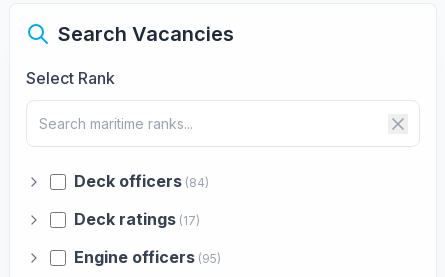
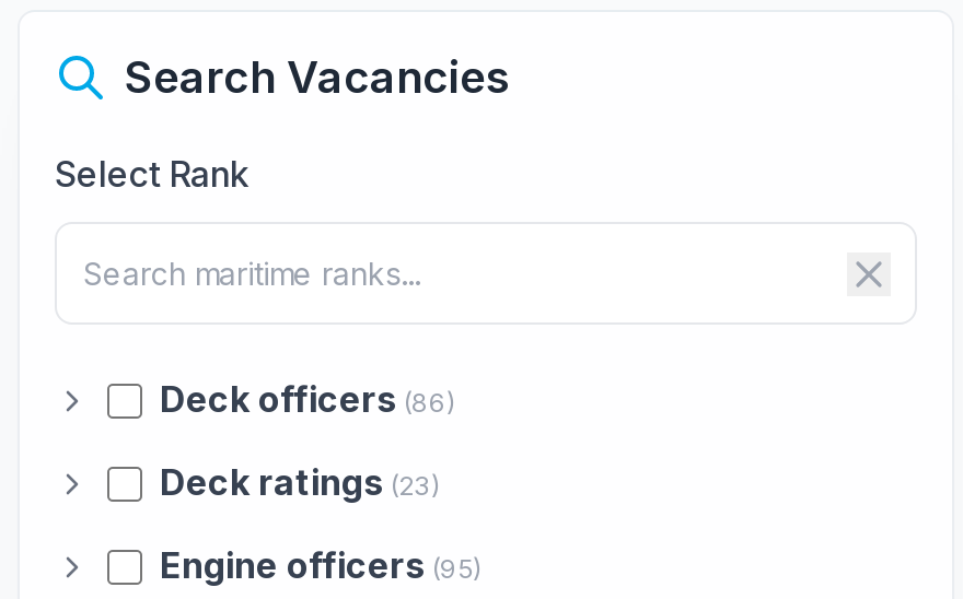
[74,171,209,191] Deck officers (84) -> [160,377,455,421] Deck officers (86)
[74,209,200,229] Deck ratings (17) -> [160,460,440,504] Deck ratings (23)

